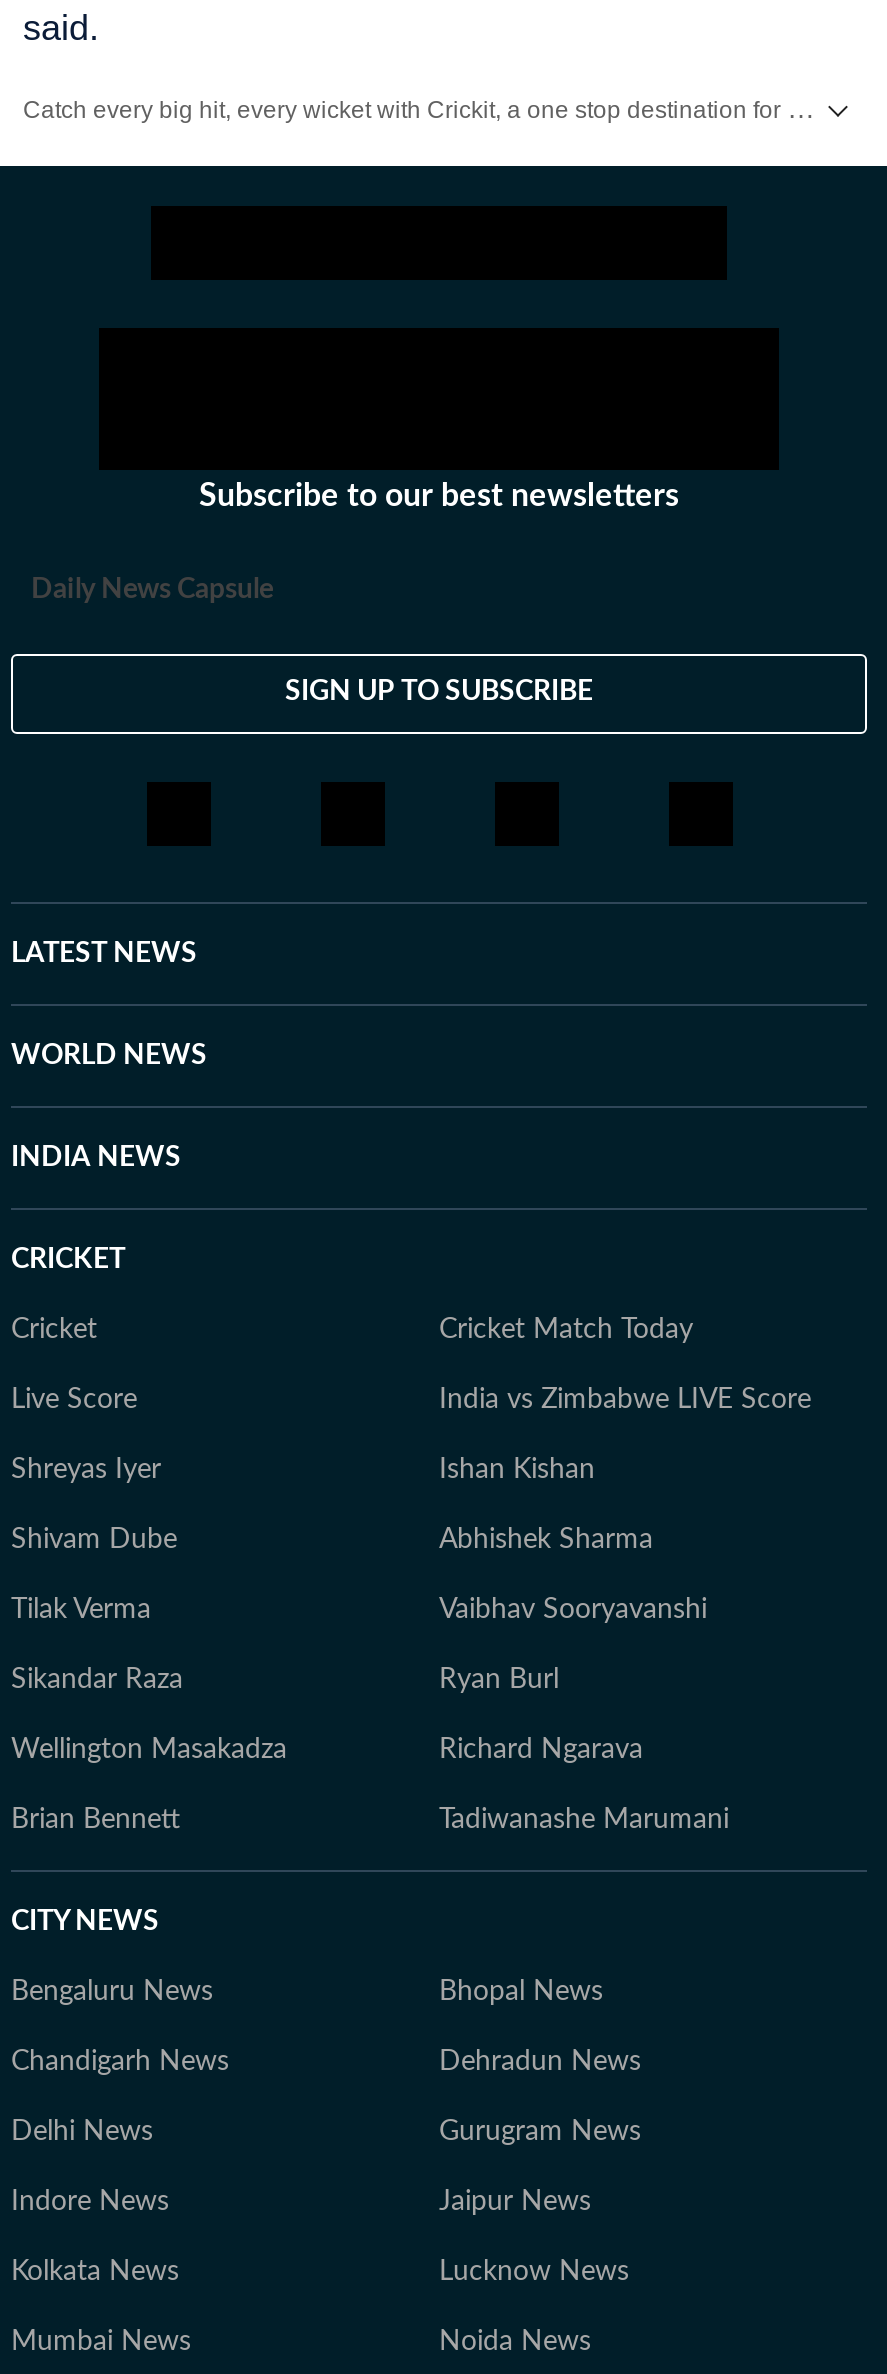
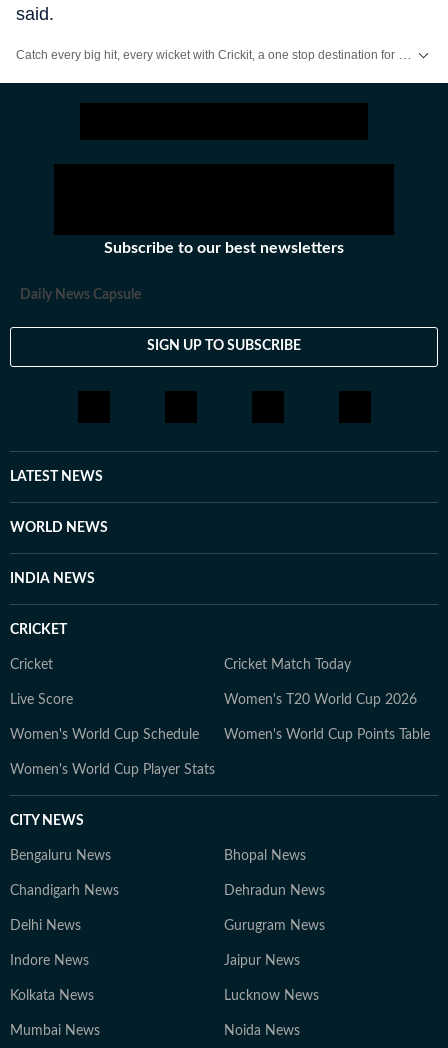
[11,1385,811,1833] India vs Zimbabwe LIVE Score | Shreyas Iyer | Ishan Kishan | Shivam Dube | Abhishek Sharma | Tilak Verma | Vaibhav Sooryavanshi | Sikandar Raza | Ryan Burl | Wellington Masakadza | Richard Ngarava | Brian Bennett | Tadiwanashe Marumani -> [10,693,430,777] Women's T20 World Cup 2026 | Women's World Cup Schedule | Women's World Cup Points Table | Women's World Cup Player Stats

